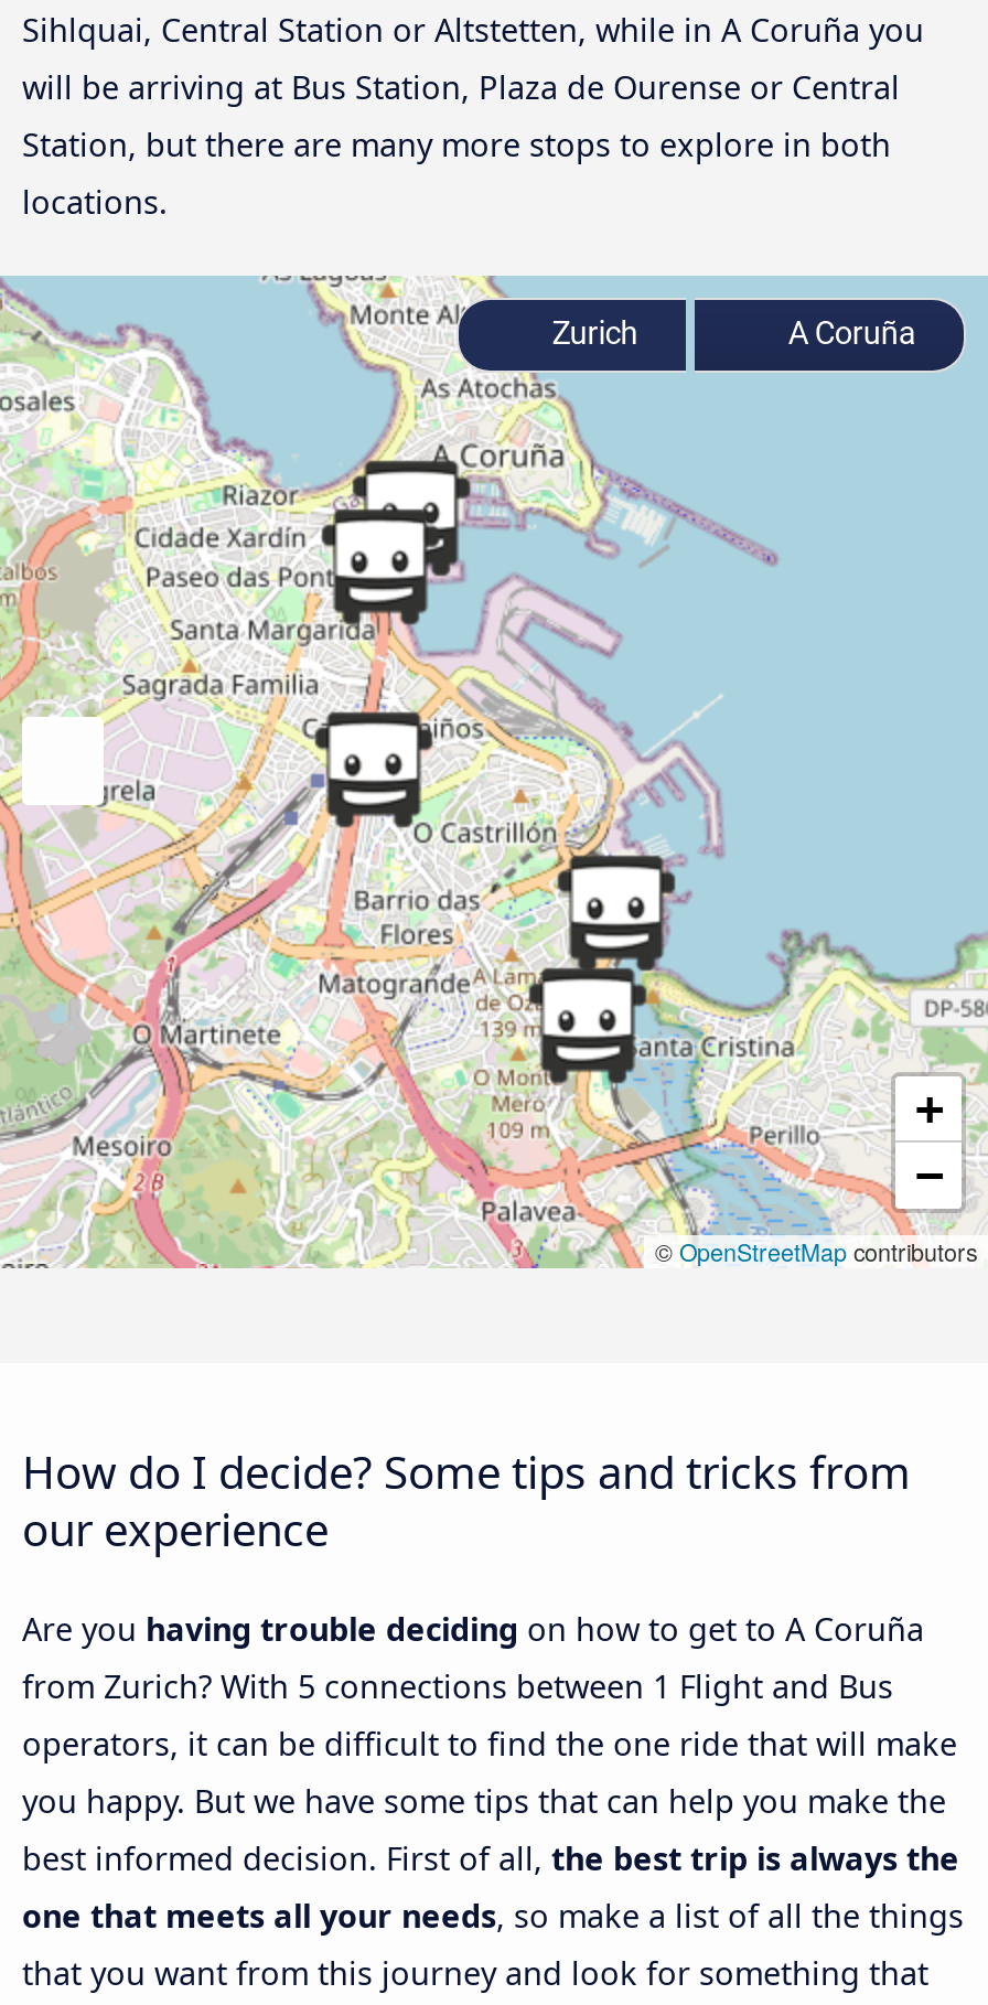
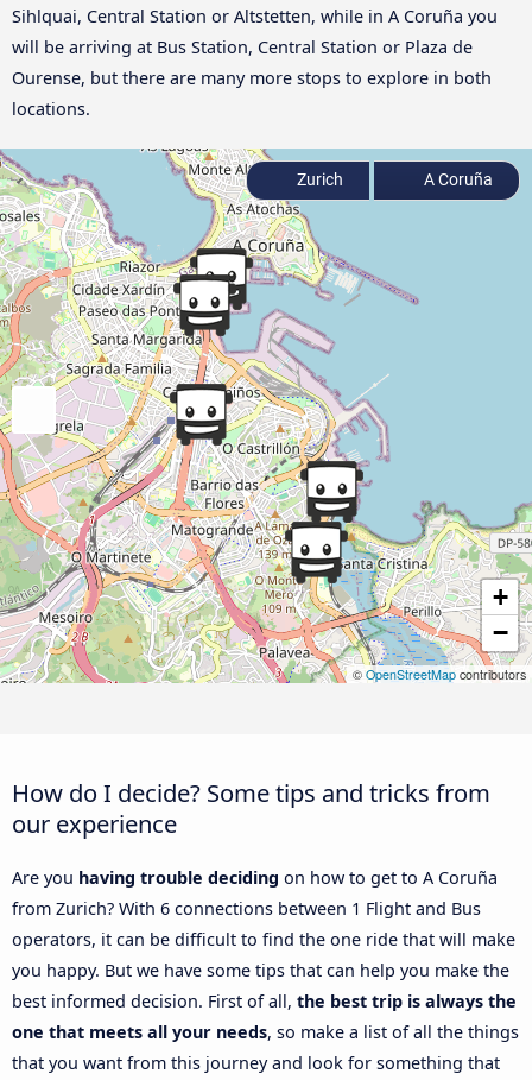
[22,67,900,109] will be arriving at Bus Station, Plaza de Ourense or Central -> [12,36,473,58] will be arriving at Bus Station, Central Station or Plaza de
[22,124,891,166] Station, but there are many more stops to explore in both -> [12,67,492,89] Ourense, but there are many more stops to explore in both
[22,1666,893,1708] from Zurich? With 5 connections between 1 Flight and Bus -> [12,898,481,920] from Zurich? With 6 connections between 1 Flight and Bus

